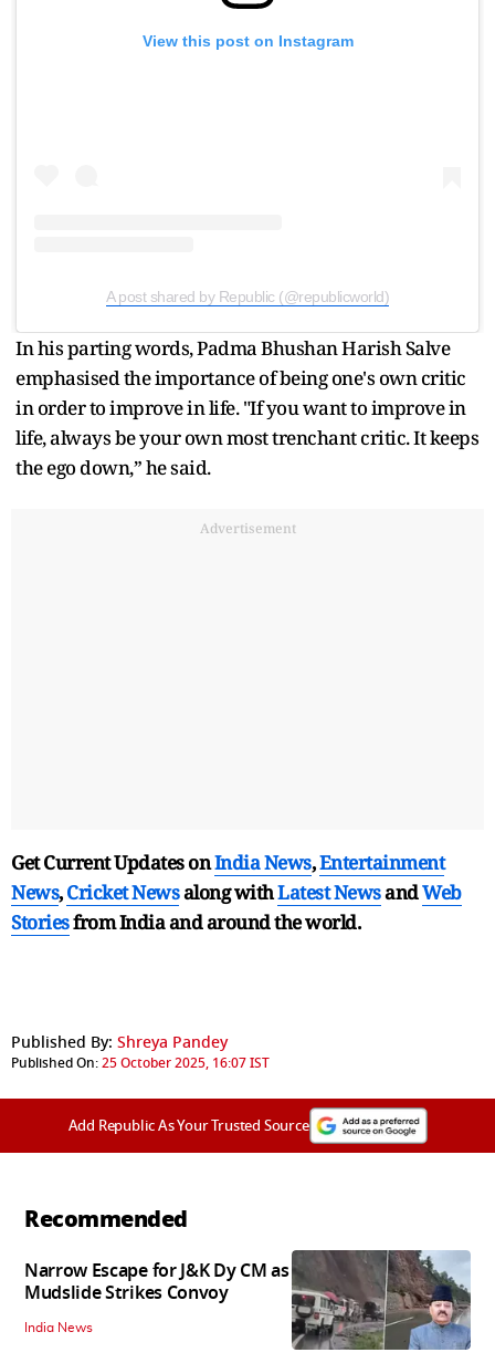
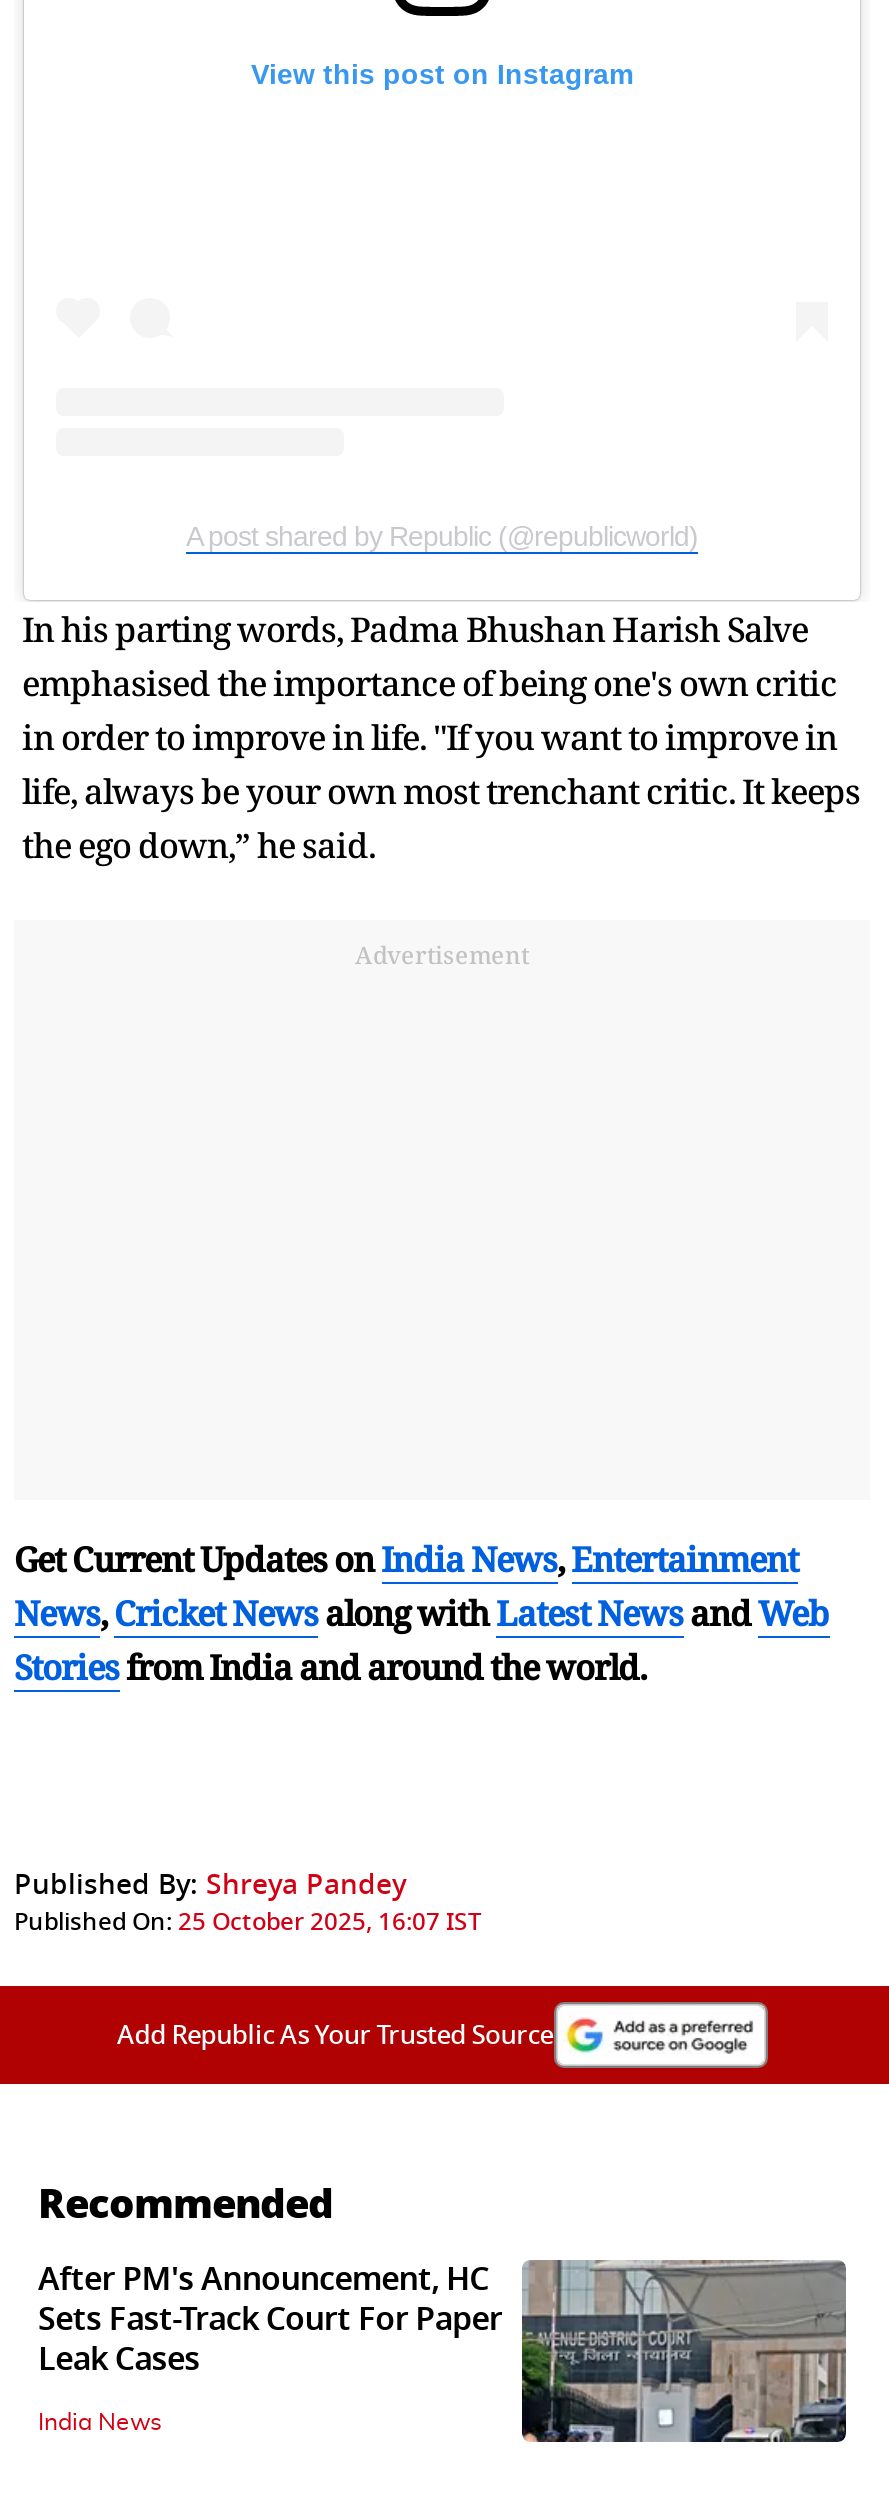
[24,1250,472,1351] [image] | Narrow Escape for J&K Dy CM as | Mudslide Strikes Convoy -> [38,2255,848,2462] [image] | After PM's Announcement, HC | Sets Fast-Track Court For Paper | Leak Cases

